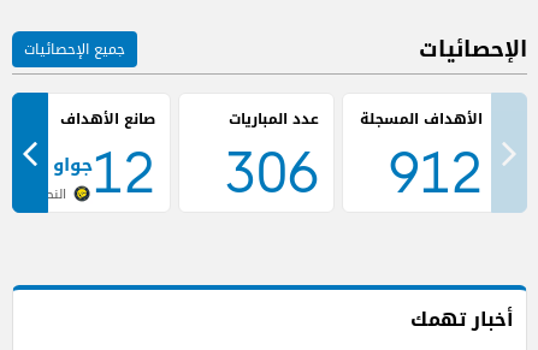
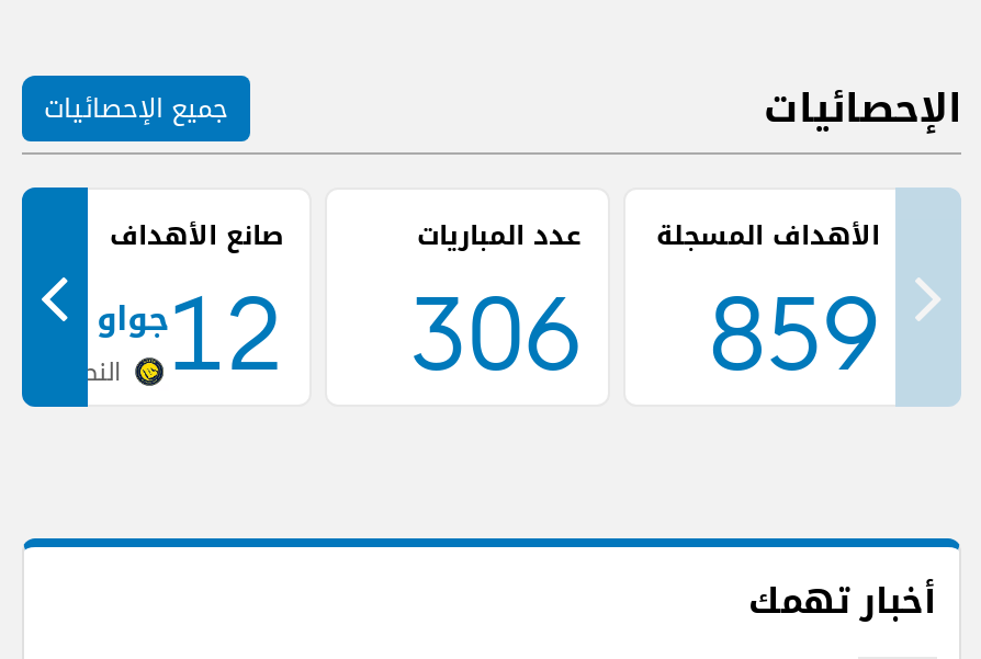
[389,139,483,205] 912 -> [709,273,880,393] 859

